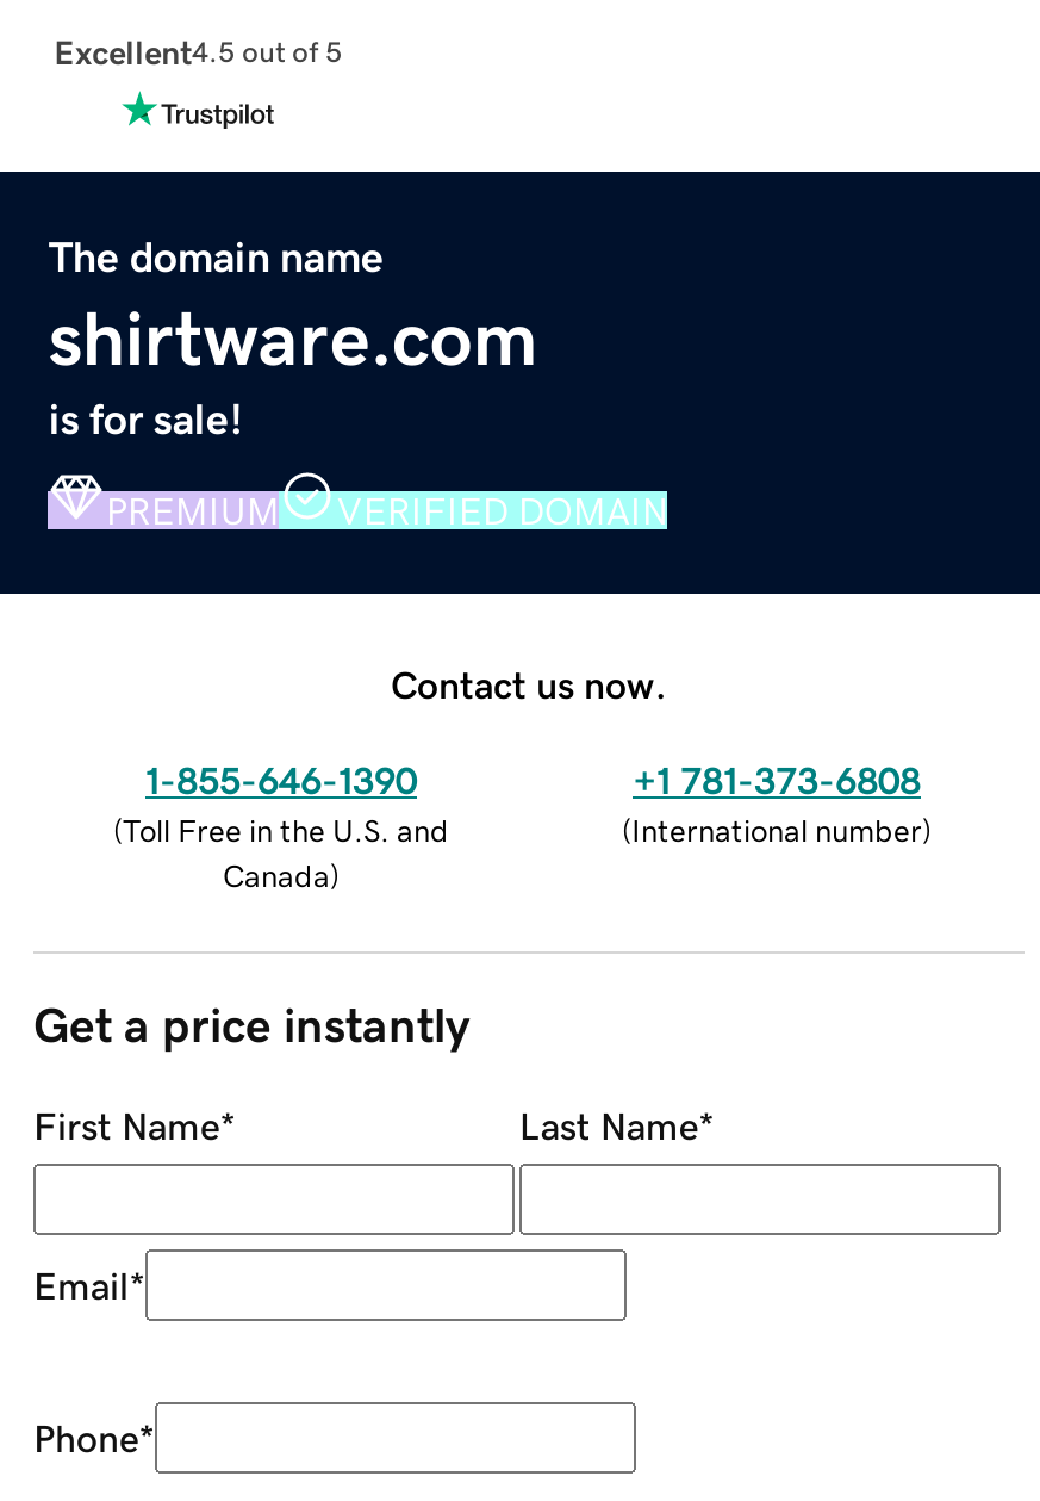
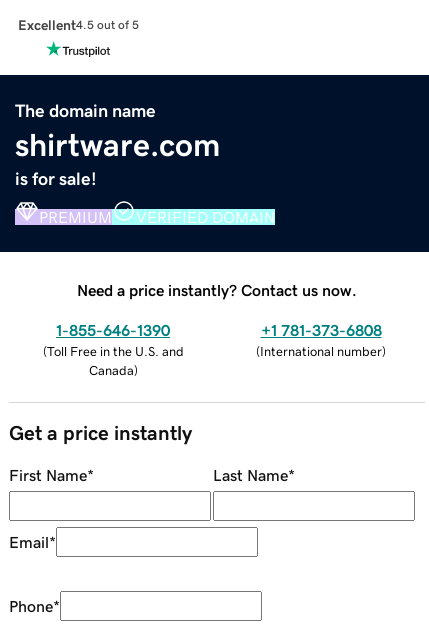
[391,664,667,702] Contact us now. -> [77,282,357,298] Need a price instantly? Contact us now.

